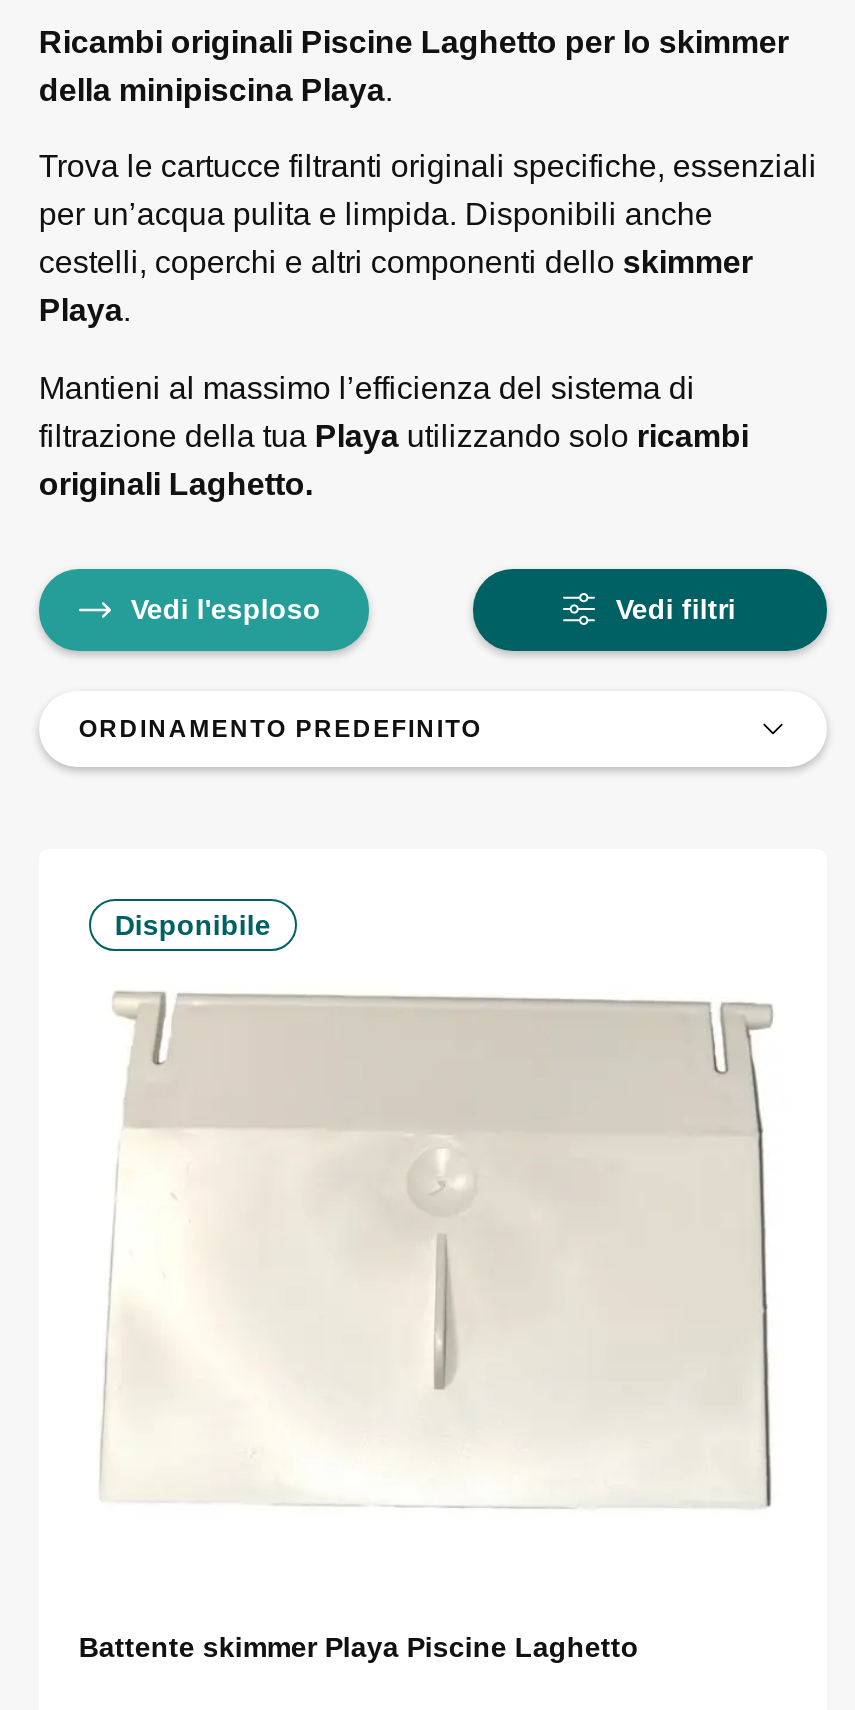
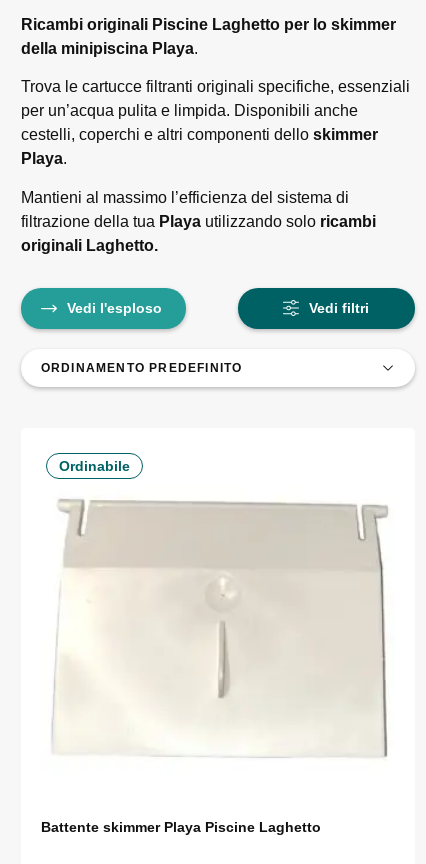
[115,910,271,942] Disponibile -> [59,458,130,474] Ordinabile

